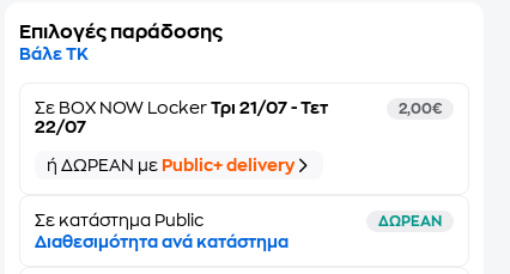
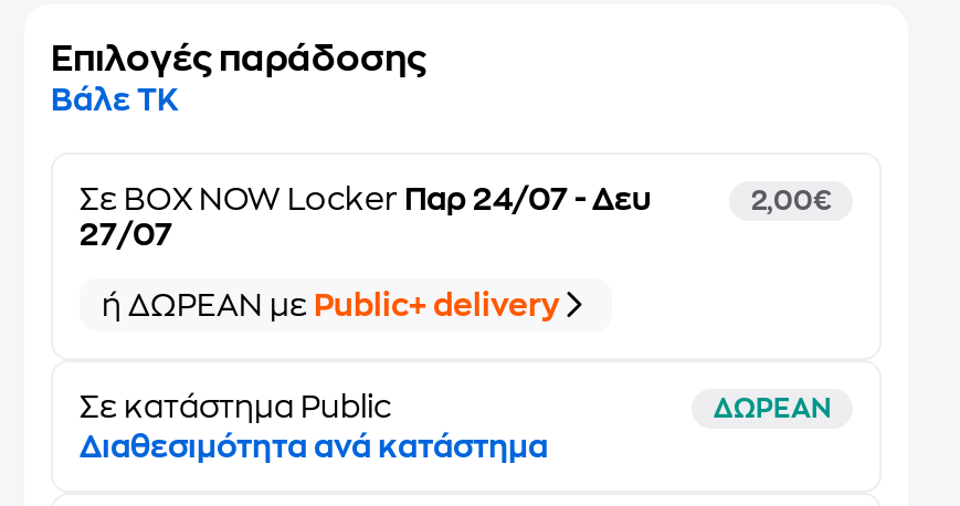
[35,99,328,116] Σε BOX NOW Locker Τρι 21/07 - Τετ -> [80,183,652,214] Σε BOX NOW Locker Παρ 24/07 - Δευ
[35,118,86,135] 22/07 -> [80,219,172,250] 27/07

